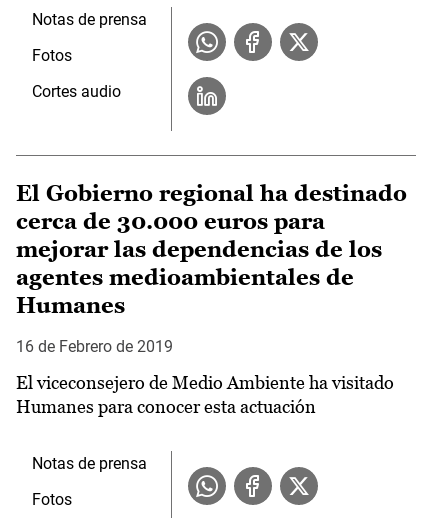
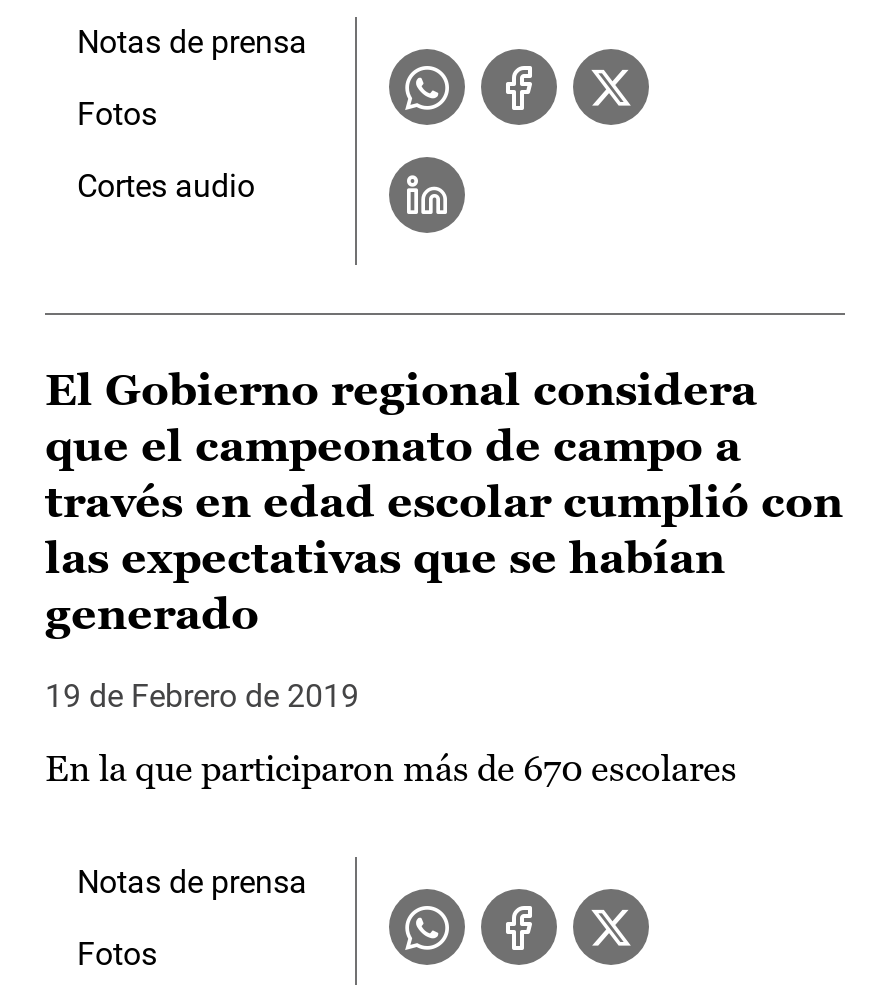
[16,181,407,318] El Gobierno regional ha destinado | cerca de 30.000 euros para | mejorar las dependencias de los | agentes medioambientales de | Humanes -> [45,365,843,639] El Gobierno regional considera | que el campeonato de campo a | través en edad escolar cumplió con | las expectativas que se habían | generado
[16,337,173,356] 16 de Febrero de 2019 -> [45,677,359,715] 19 de Febrero de 2019
[16,372,394,417] El viceconsejero de Medio Ambiente ha visitado | Humanes para conocer esta actuación -> [45,747,737,789] En la que participaron más de 670 escolares

